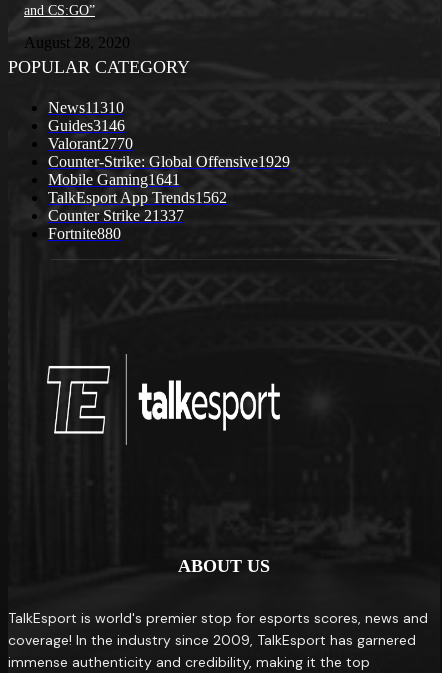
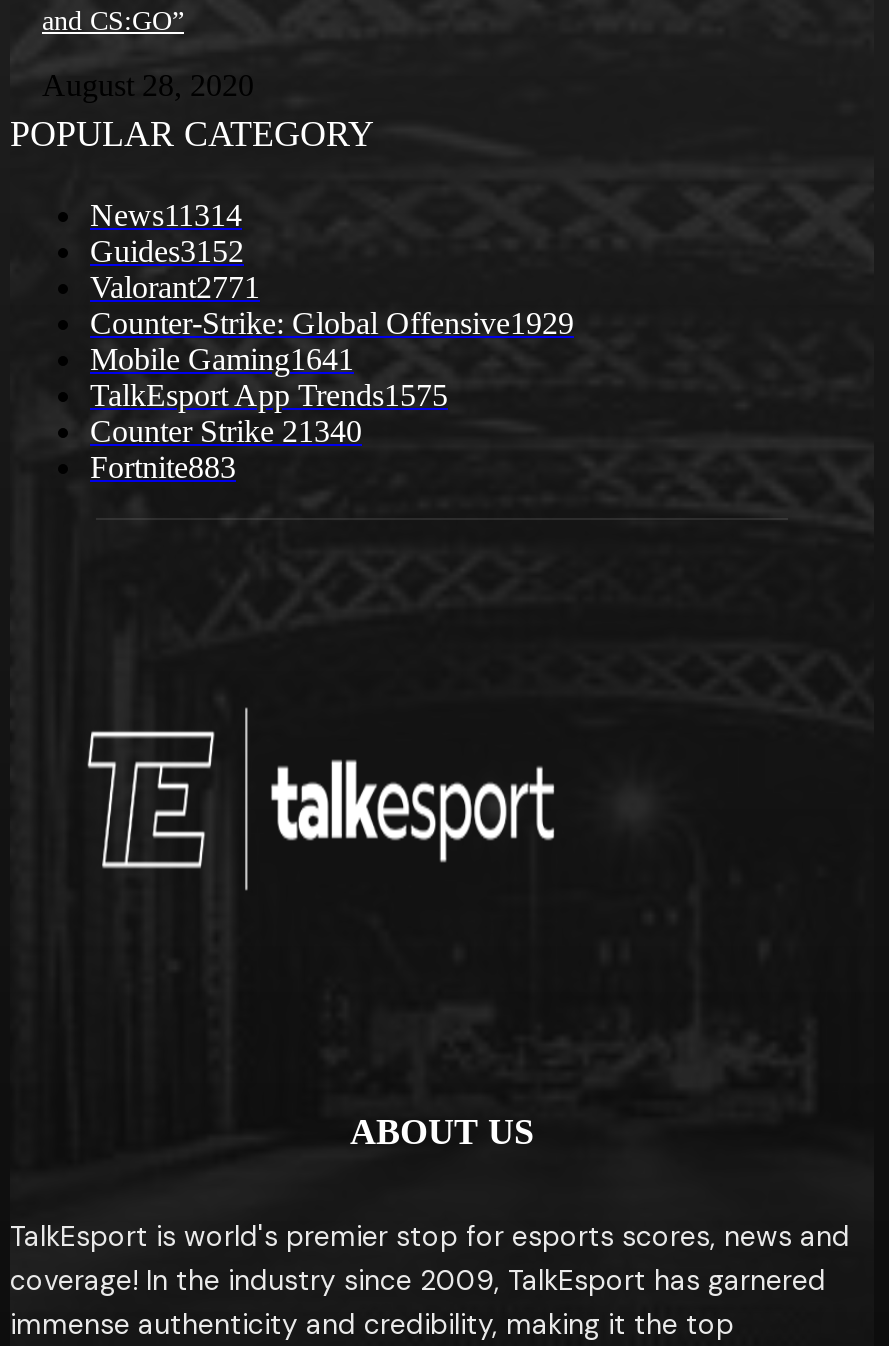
[48,98,124,115] News11310 -> [90,197,242,231] News11314
[48,116,125,133] Guides3146 -> [90,233,244,267] Guides3152
[48,134,133,151] Valorant2770 -> [90,269,260,303] Valorant2771
[48,188,227,205] TalkEsport App Trends1562 -> [90,377,448,411] TalkEsport App Trends1575
[48,206,184,223] Counter Strike 21337 -> [90,413,362,447] Counter Strike 21340
[48,224,121,241] Fortnite880 -> [90,449,236,483] Fortnite883

